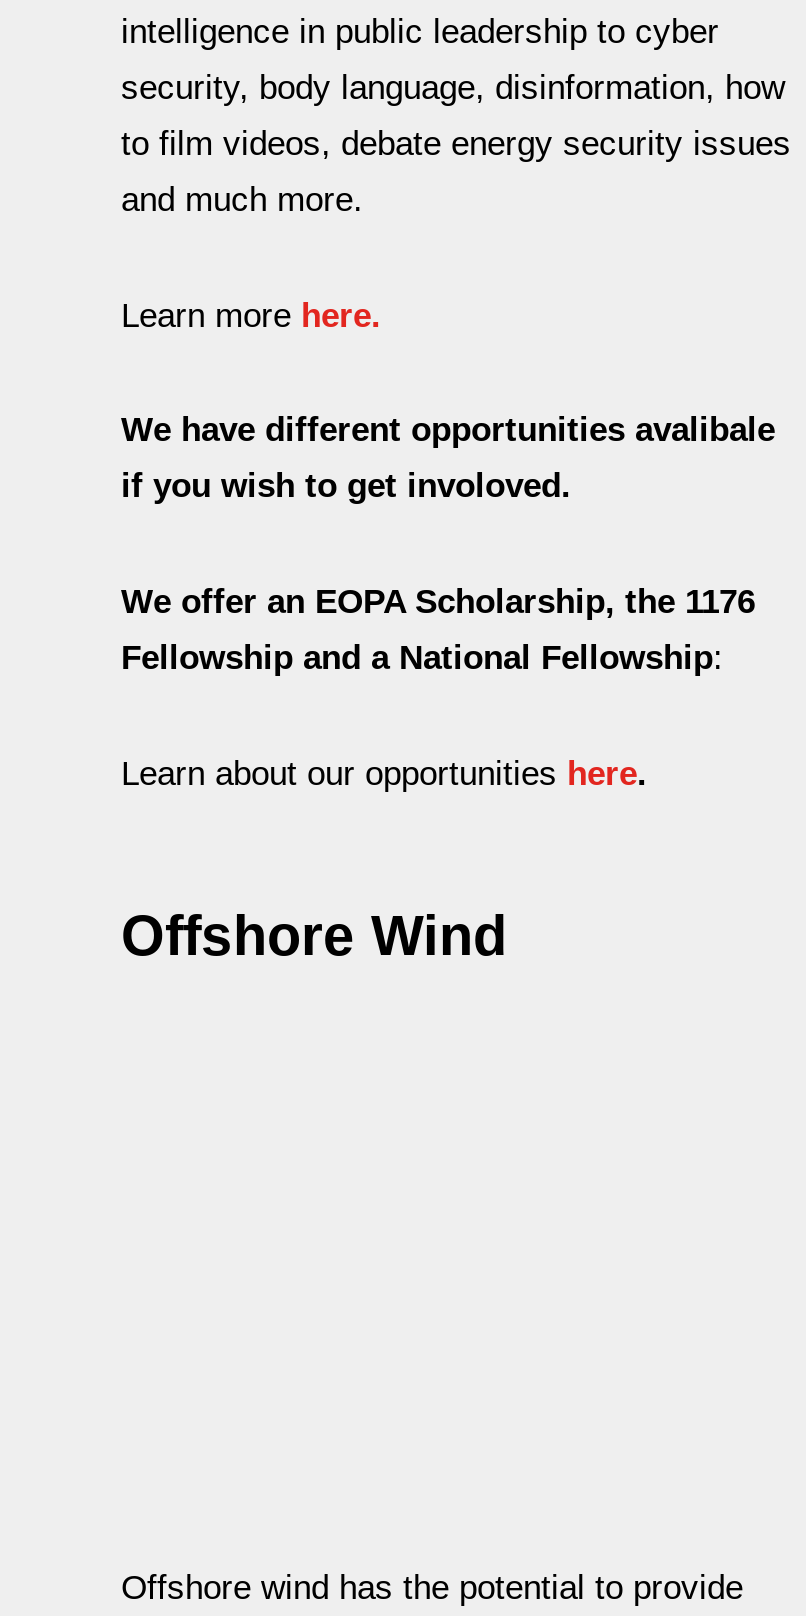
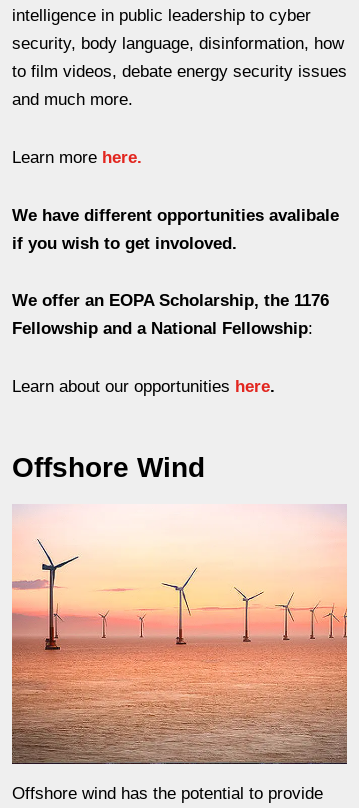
none -> [11,504,348,765] [image]

